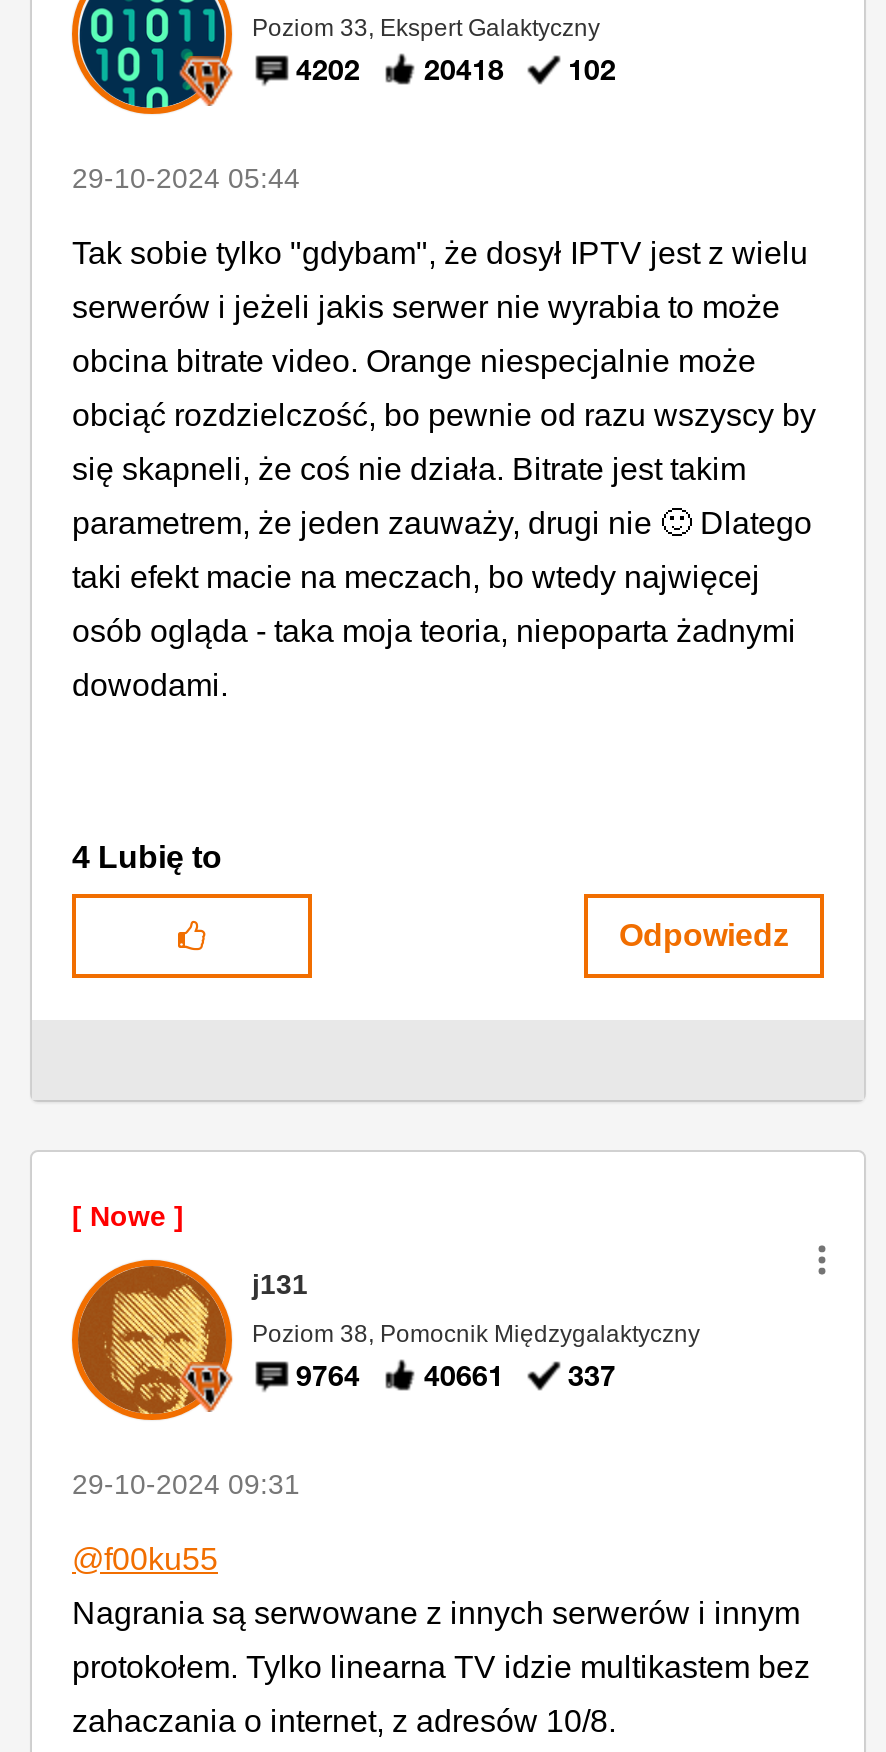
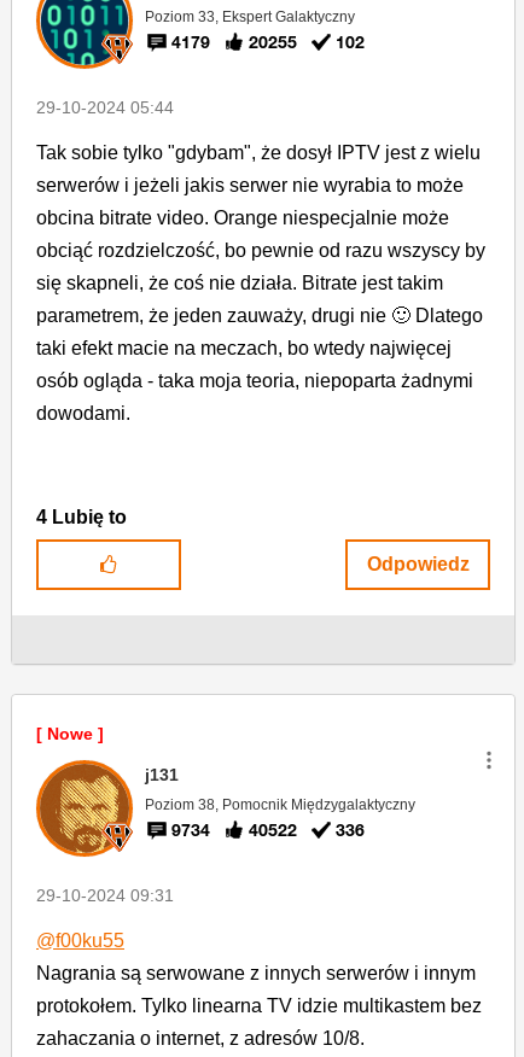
[296,52,360,88] 4202 -> [171,31,210,53] 4179
[424,52,504,88] 20418 -> [249,31,297,53] 20255
[296,1358,360,1394] 9764 -> [171,819,210,841] 9734
[424,1358,504,1394] 40661 -> [249,819,297,841] 40522
[568,1358,616,1394] 337 -> [336,819,365,841] 336

